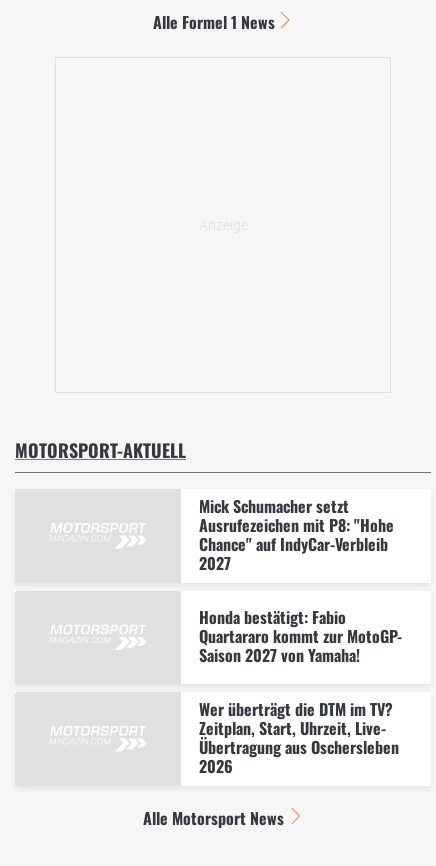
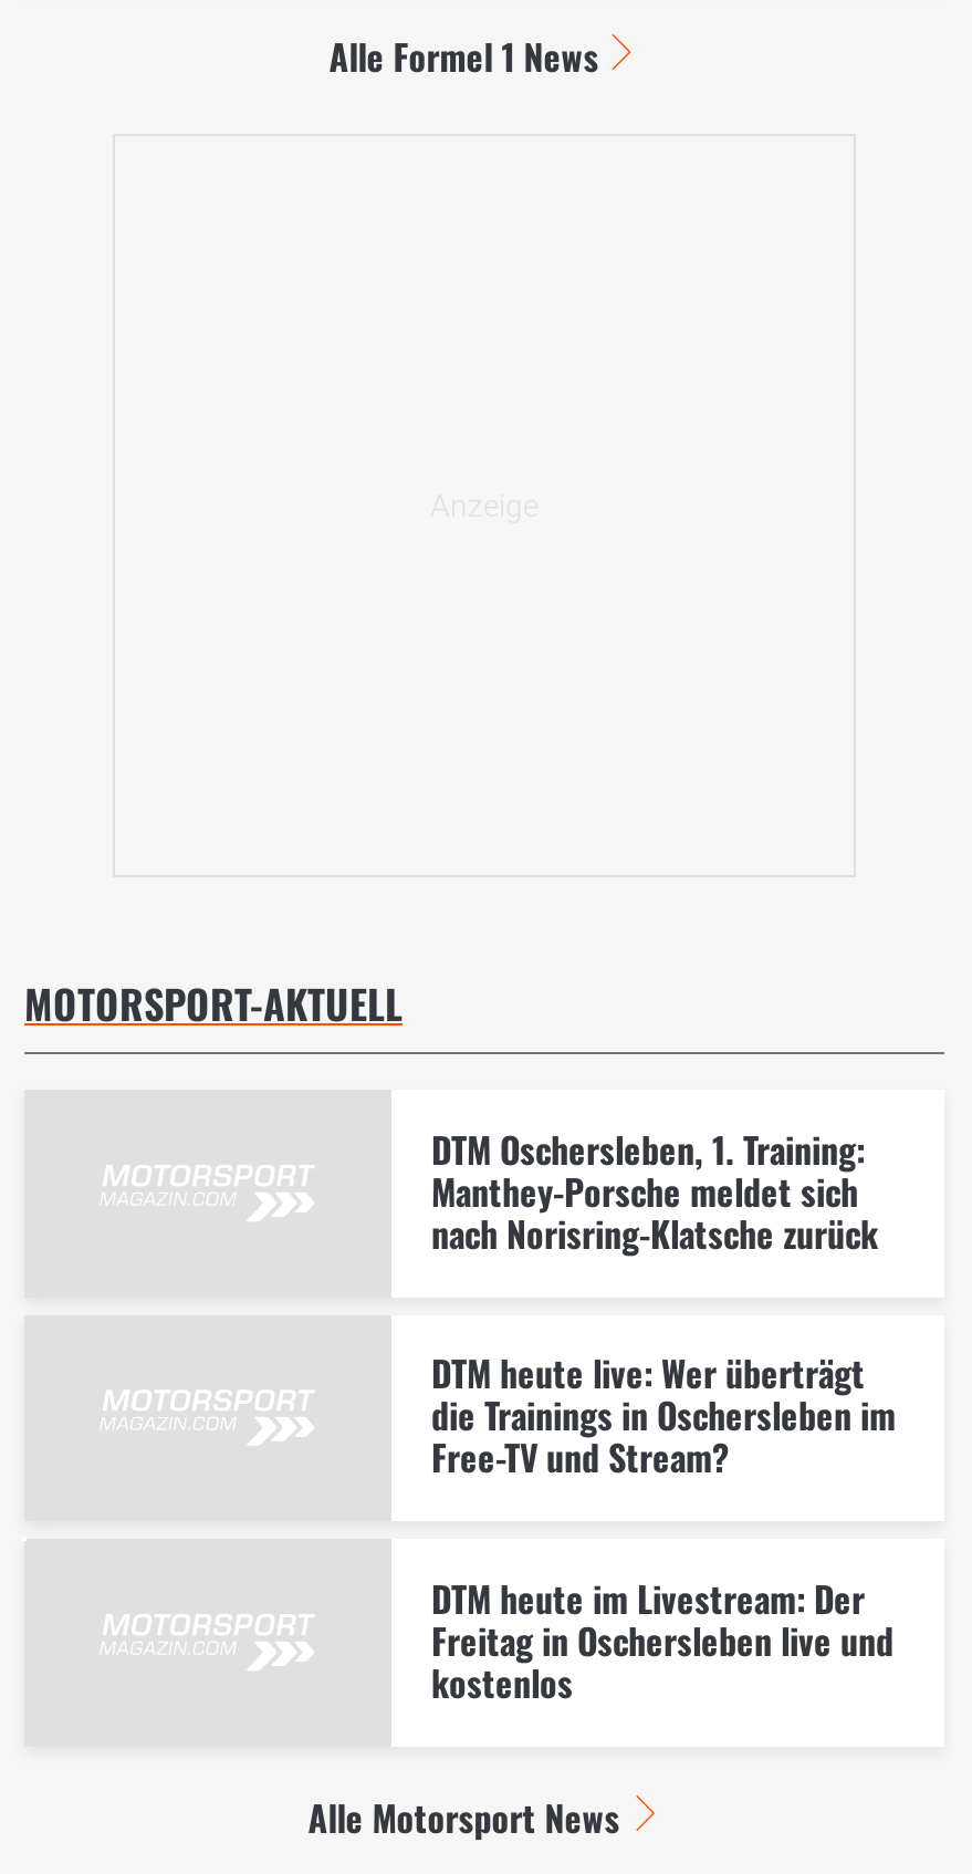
[199,494,394,575] Mick Schumacher setzt | Ausrufezeichen mit P8: "Hohe | Chance" auf IndyCar-Verbleib | 2027 -> [431,1122,878,1260] DTM Oschersleben, 1. Training: | Manthey-Porsche meldet sich | nach Norisring-Klatsche zurück
[199,605,402,667] Honda bestätigt: Fabio | Quartararo kommt zur MotoGP- | Saison 2027 von Yamaha! -> [431,1347,896,1484] DTM heute live: Wer überträgt | die Trainings in Oschersleben im | Free-TV und Stream?
[199,697,399,778] Wer überträgt die DTM im TV? | Zeitplan, Start, Uhrzeit, Live- | Übertragung aus Oschersleben | 2026 -> [431,1572,893,1709] DTM heute im Livestream: Der | Freitag in Oschersleben live und | kostenlos

